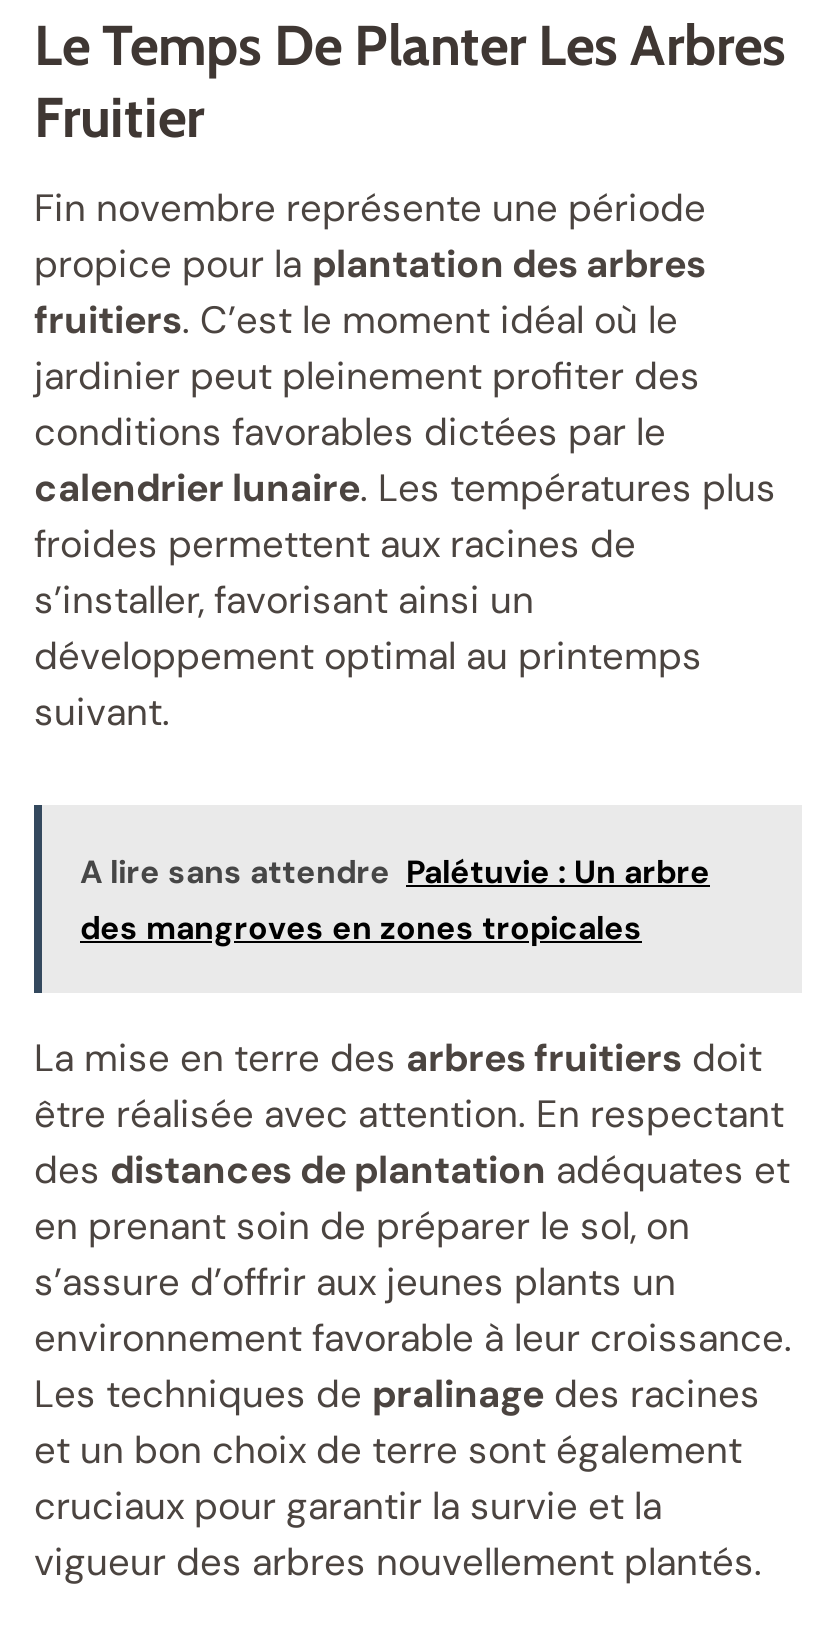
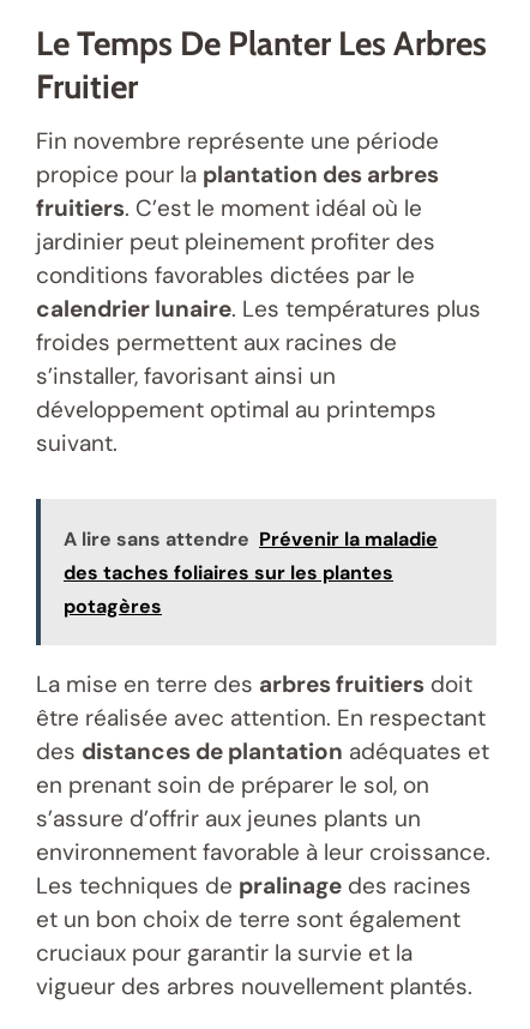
[80,850,710,948] A lire sans attendre Palétuvie : Un arbre | des mangroves en zones tropicales -> [64,526,438,618] A lire sans attendre Prévenir la maladie | des taches foliaires sur les plantes | potagères

